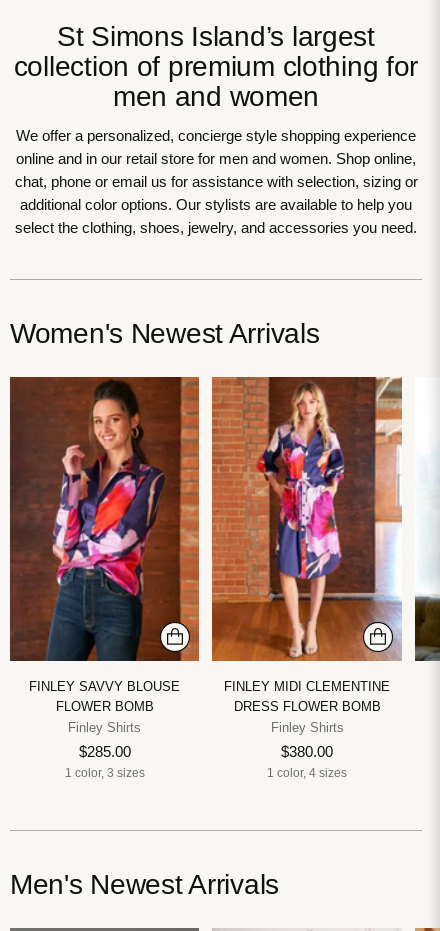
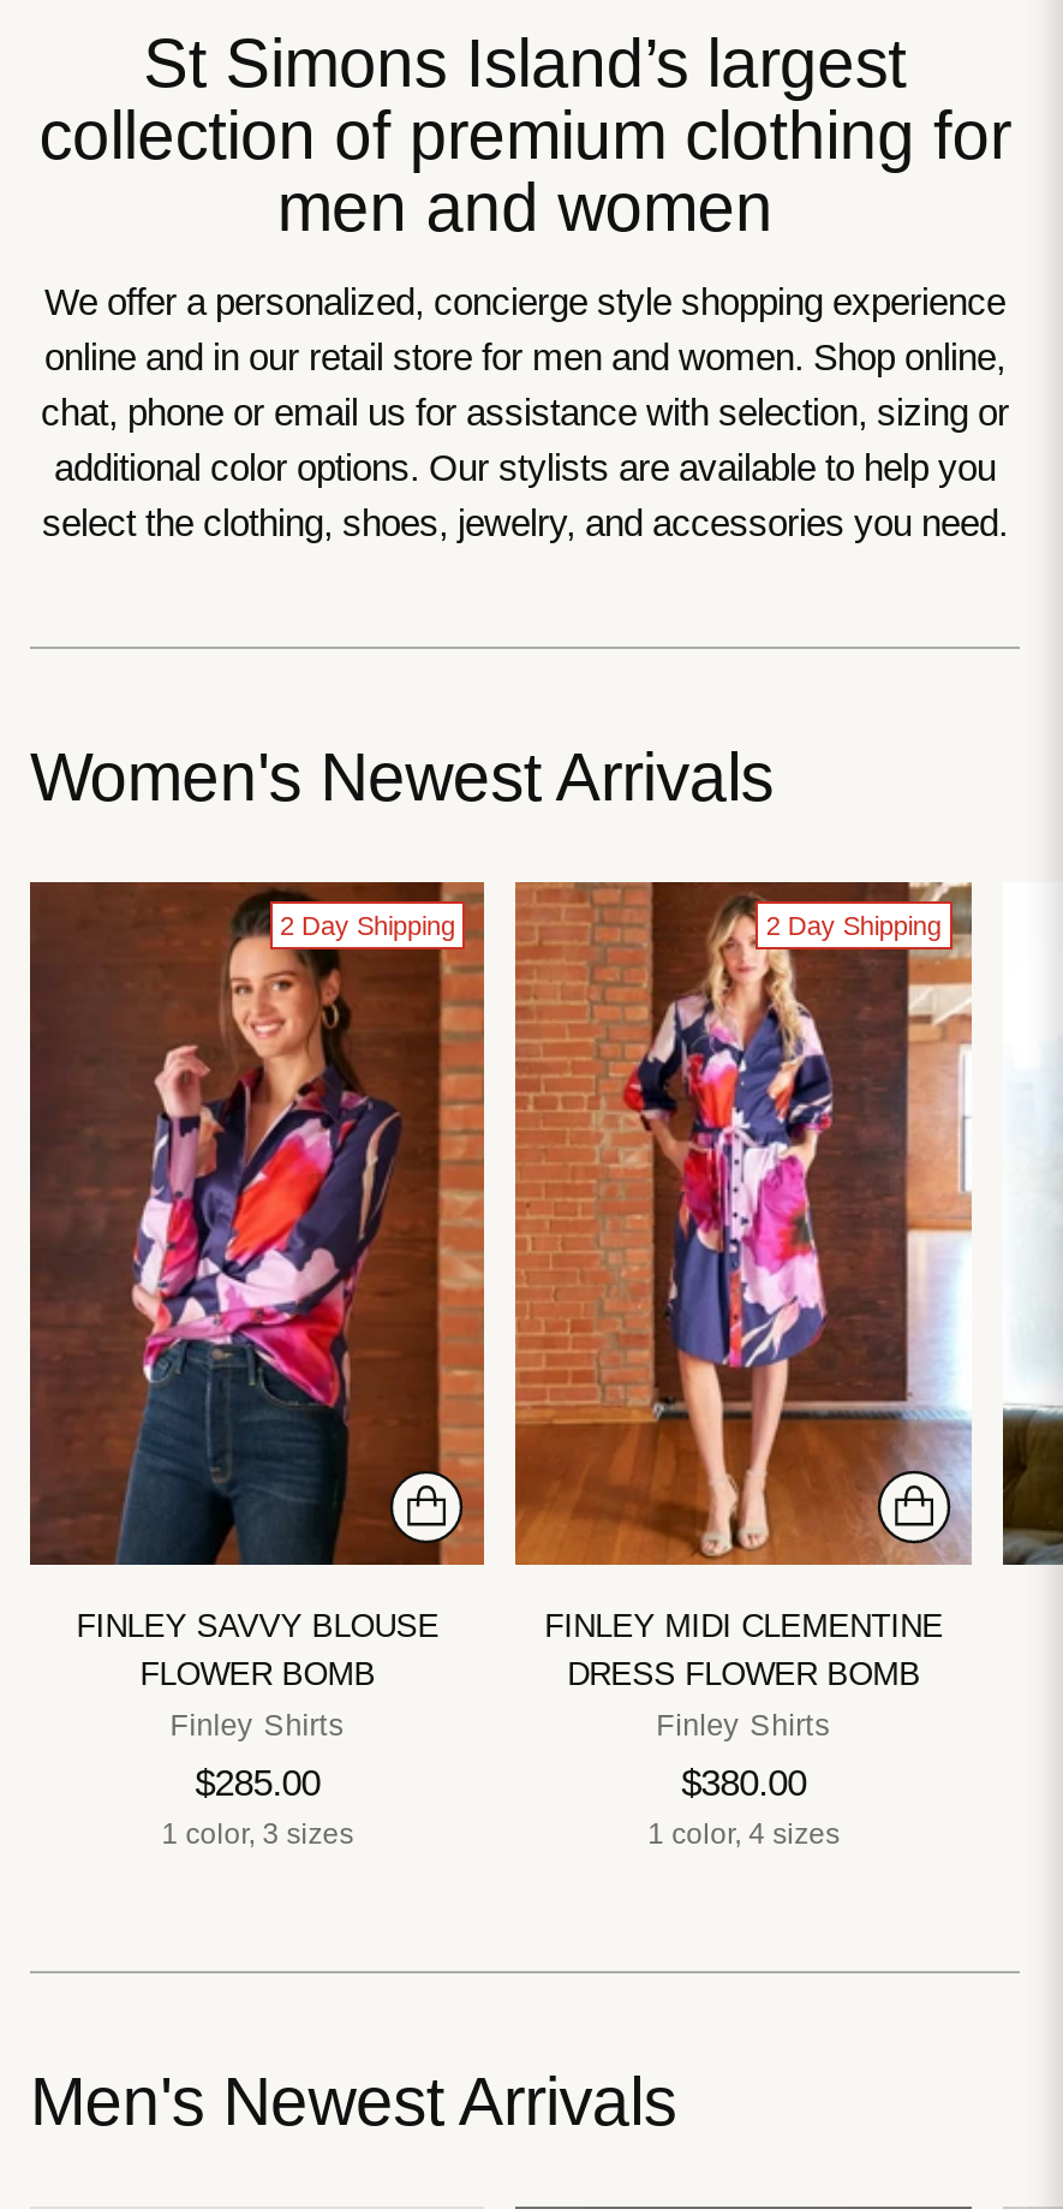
none -> [280,910,455,939] 2 Day Shipping
none -> [766,910,941,939] 2 Day Shipping

